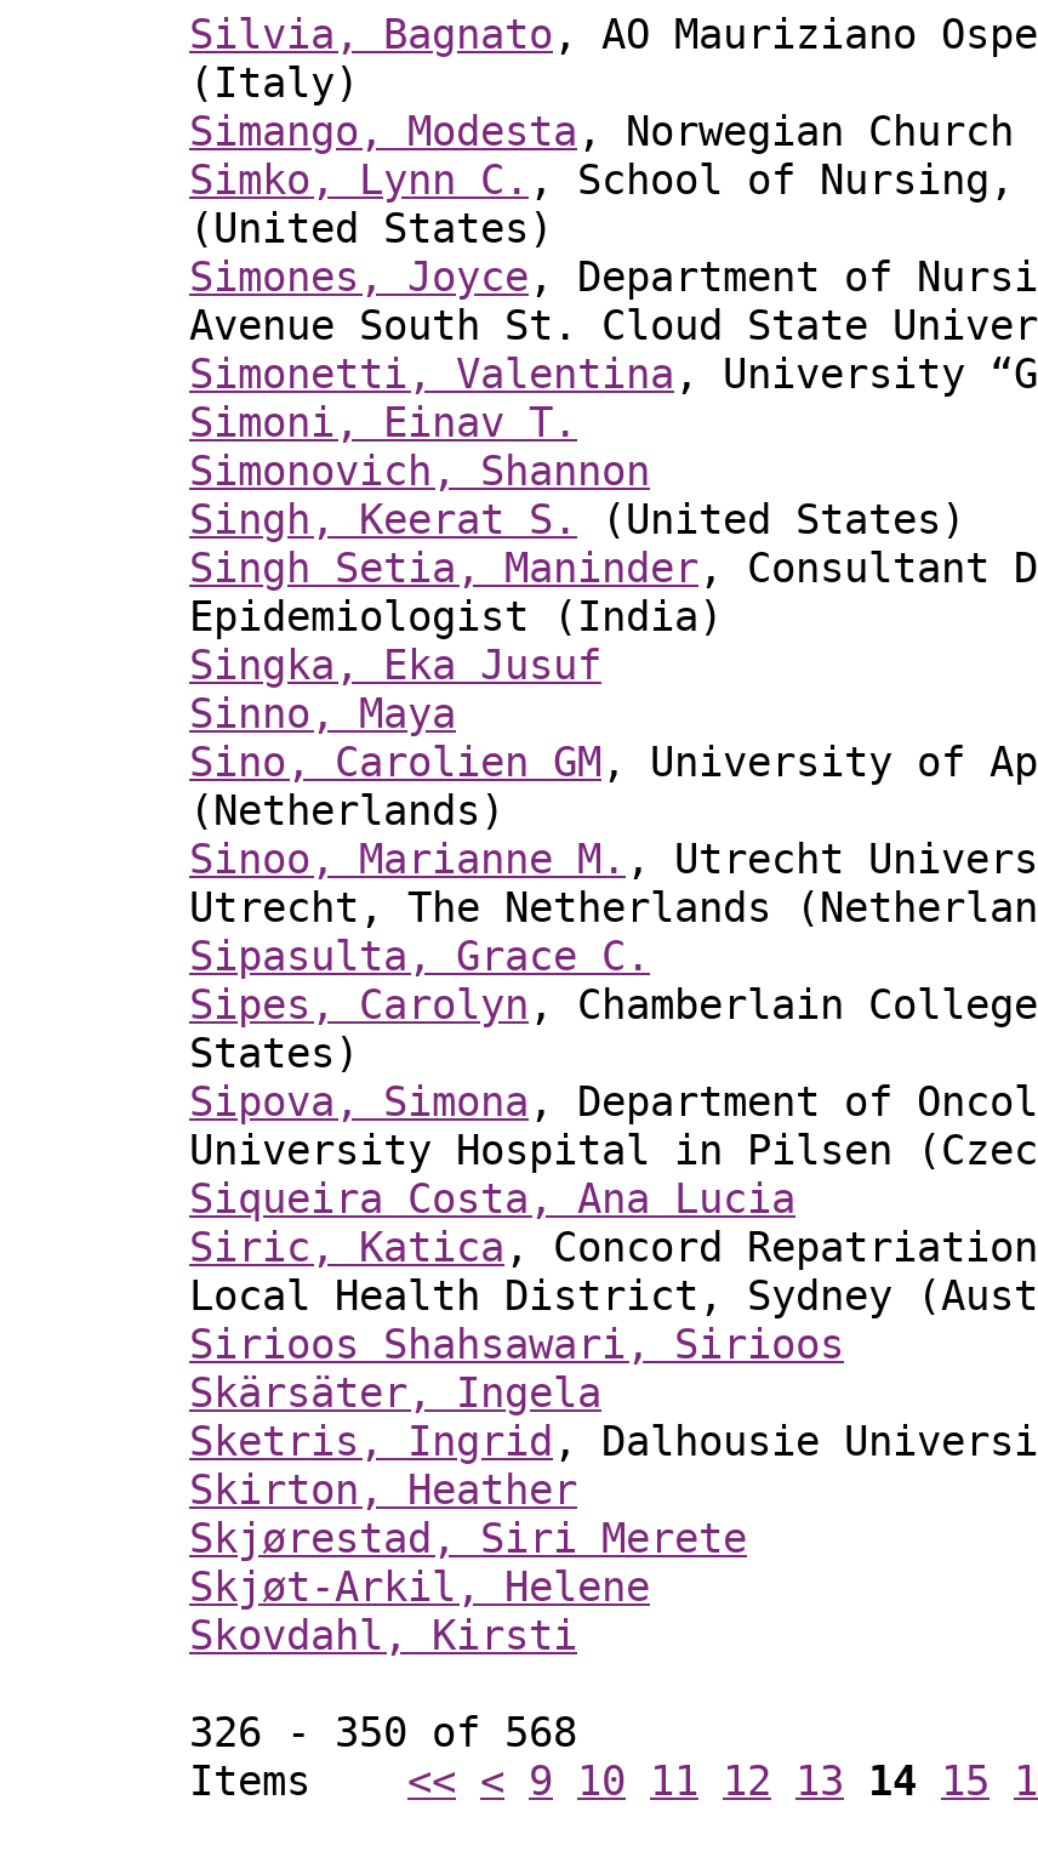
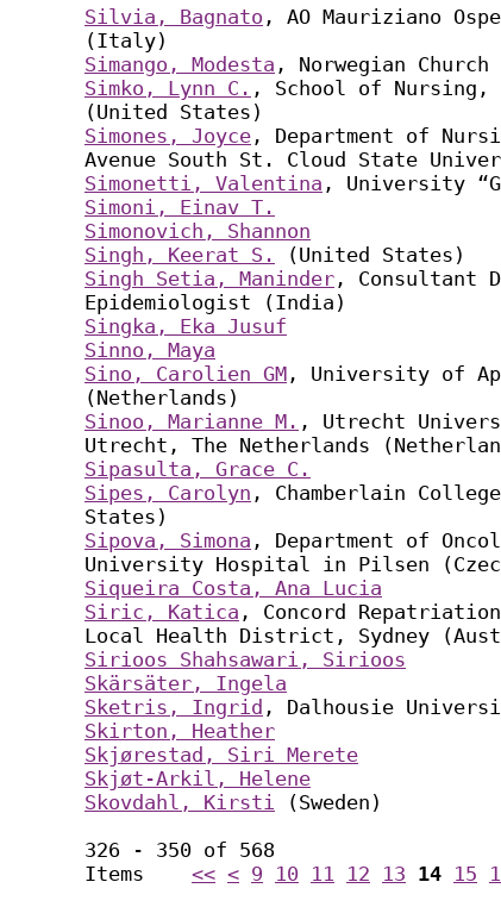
[189,1610,577,1658] Skovdahl, Kirsti -> [84,790,382,814] Skovdahl, Kirsti (Sweden)

